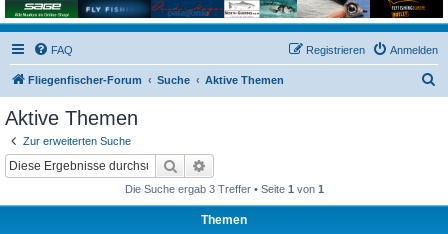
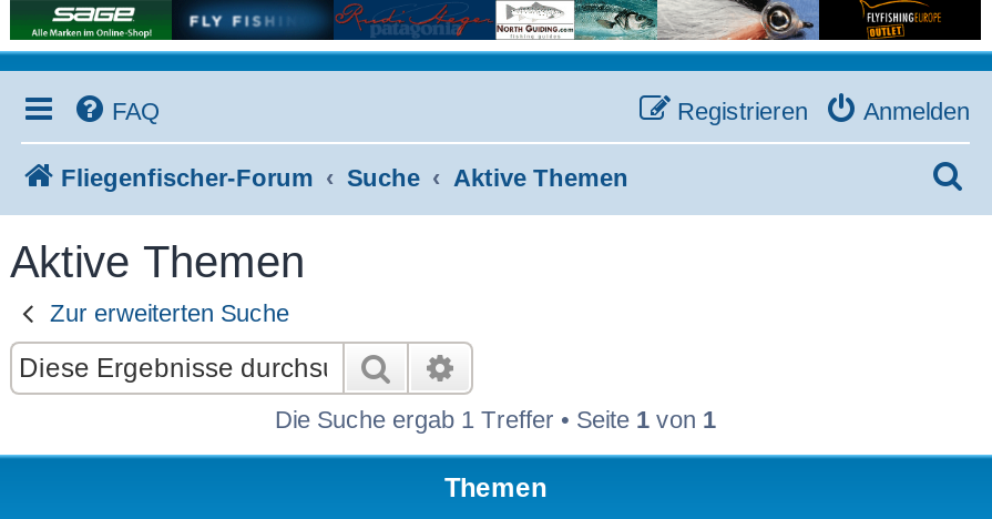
[124,183,323,195] Die Suche ergab 3 Treffer • Seite 1 von 1 -> [275,405,716,432] Die Suche ergab 1 Treffer • Seite 1 von 1

